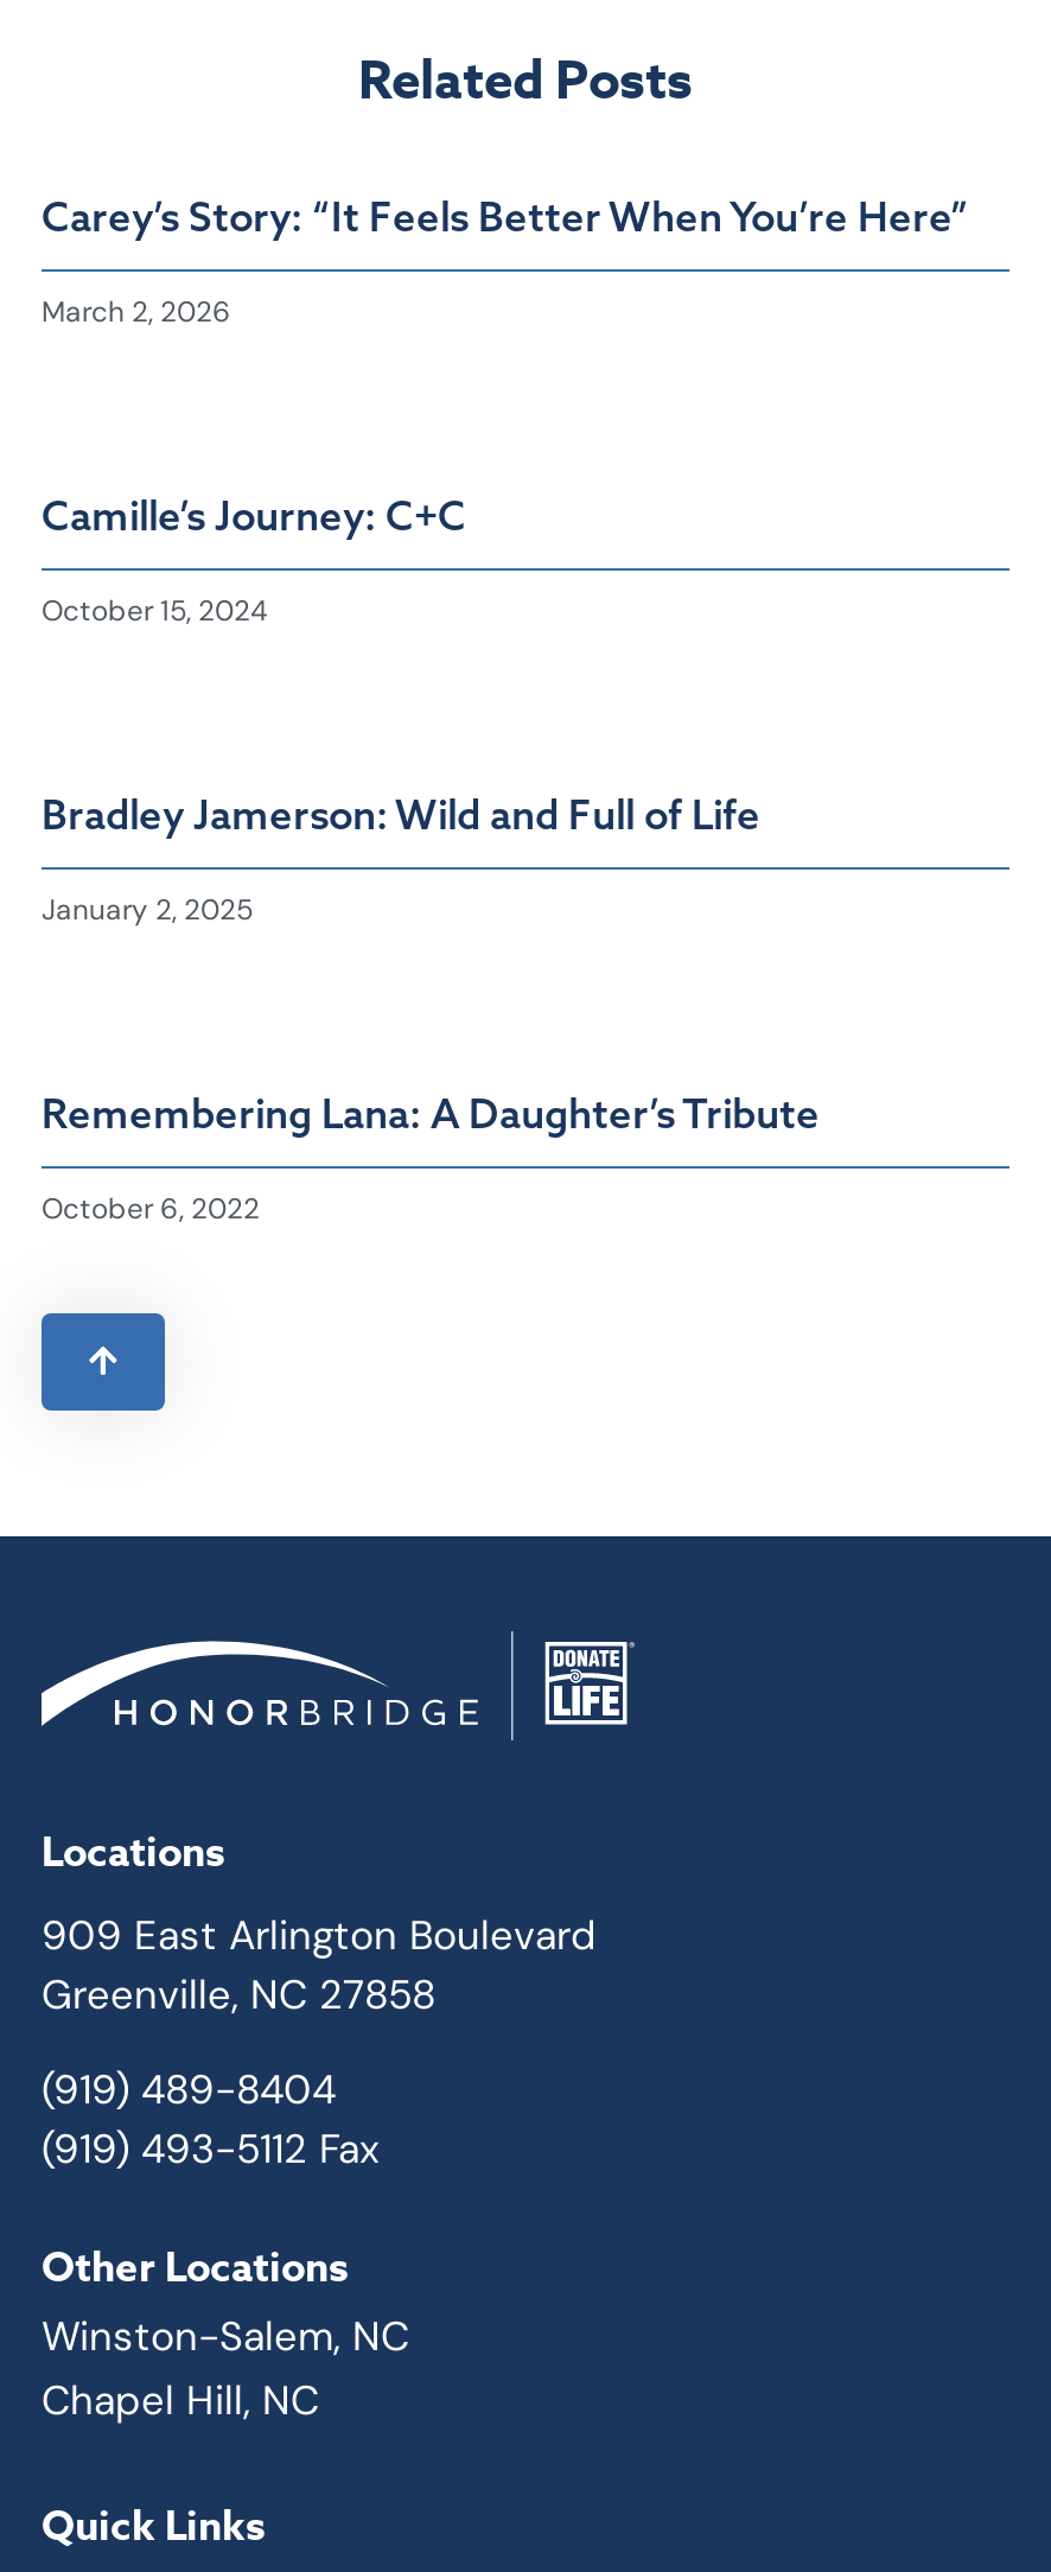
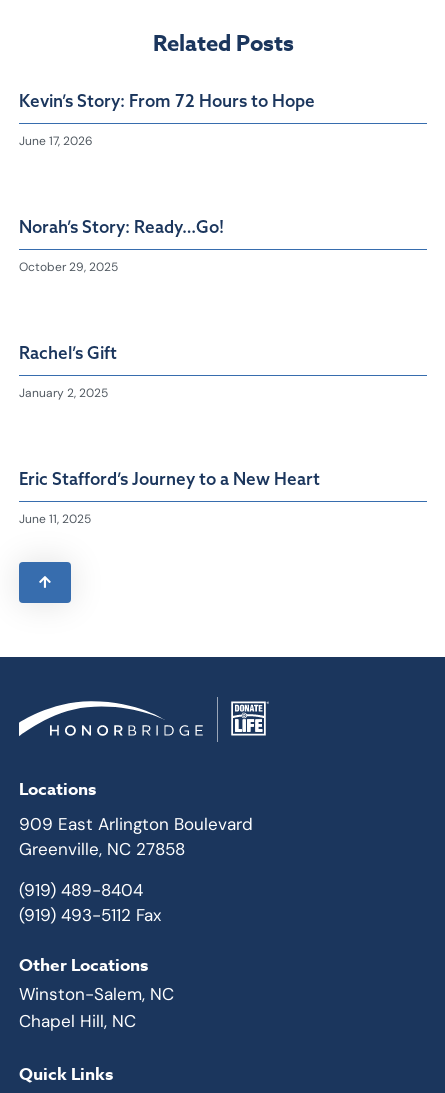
[42,191,969,241] Carey’s Story: “It Feels Better When You’re Here” -> [19,90,323,111] Kevin’s Story: From 72 Hours to Hope
[42,293,231,331] March 2, 2026 -> [19,133,93,149] June 17, 2026
[42,490,466,540] Camille’s Journey: C+C -> [19,216,224,237] Norah’s Story: Ready…Go!
[42,592,267,630] October 15, 2024 -> [19,259,118,275] October 29, 2025
[42,789,770,839] Bradley Jamerson: Wild and Full of Life -> [19,342,117,363] Rachel’s Gift
[42,1088,820,1138] Remembering Lana: A Daughter’s Tribute -> [19,468,324,489] Eric Stafford’s Journey to a New Heart
[42,1190,260,1228] October 6, 2022 -> [19,511,91,527] June 11, 2025

